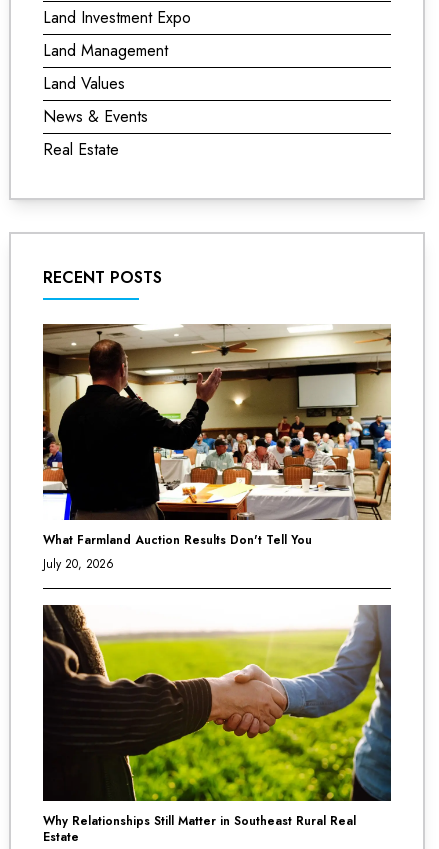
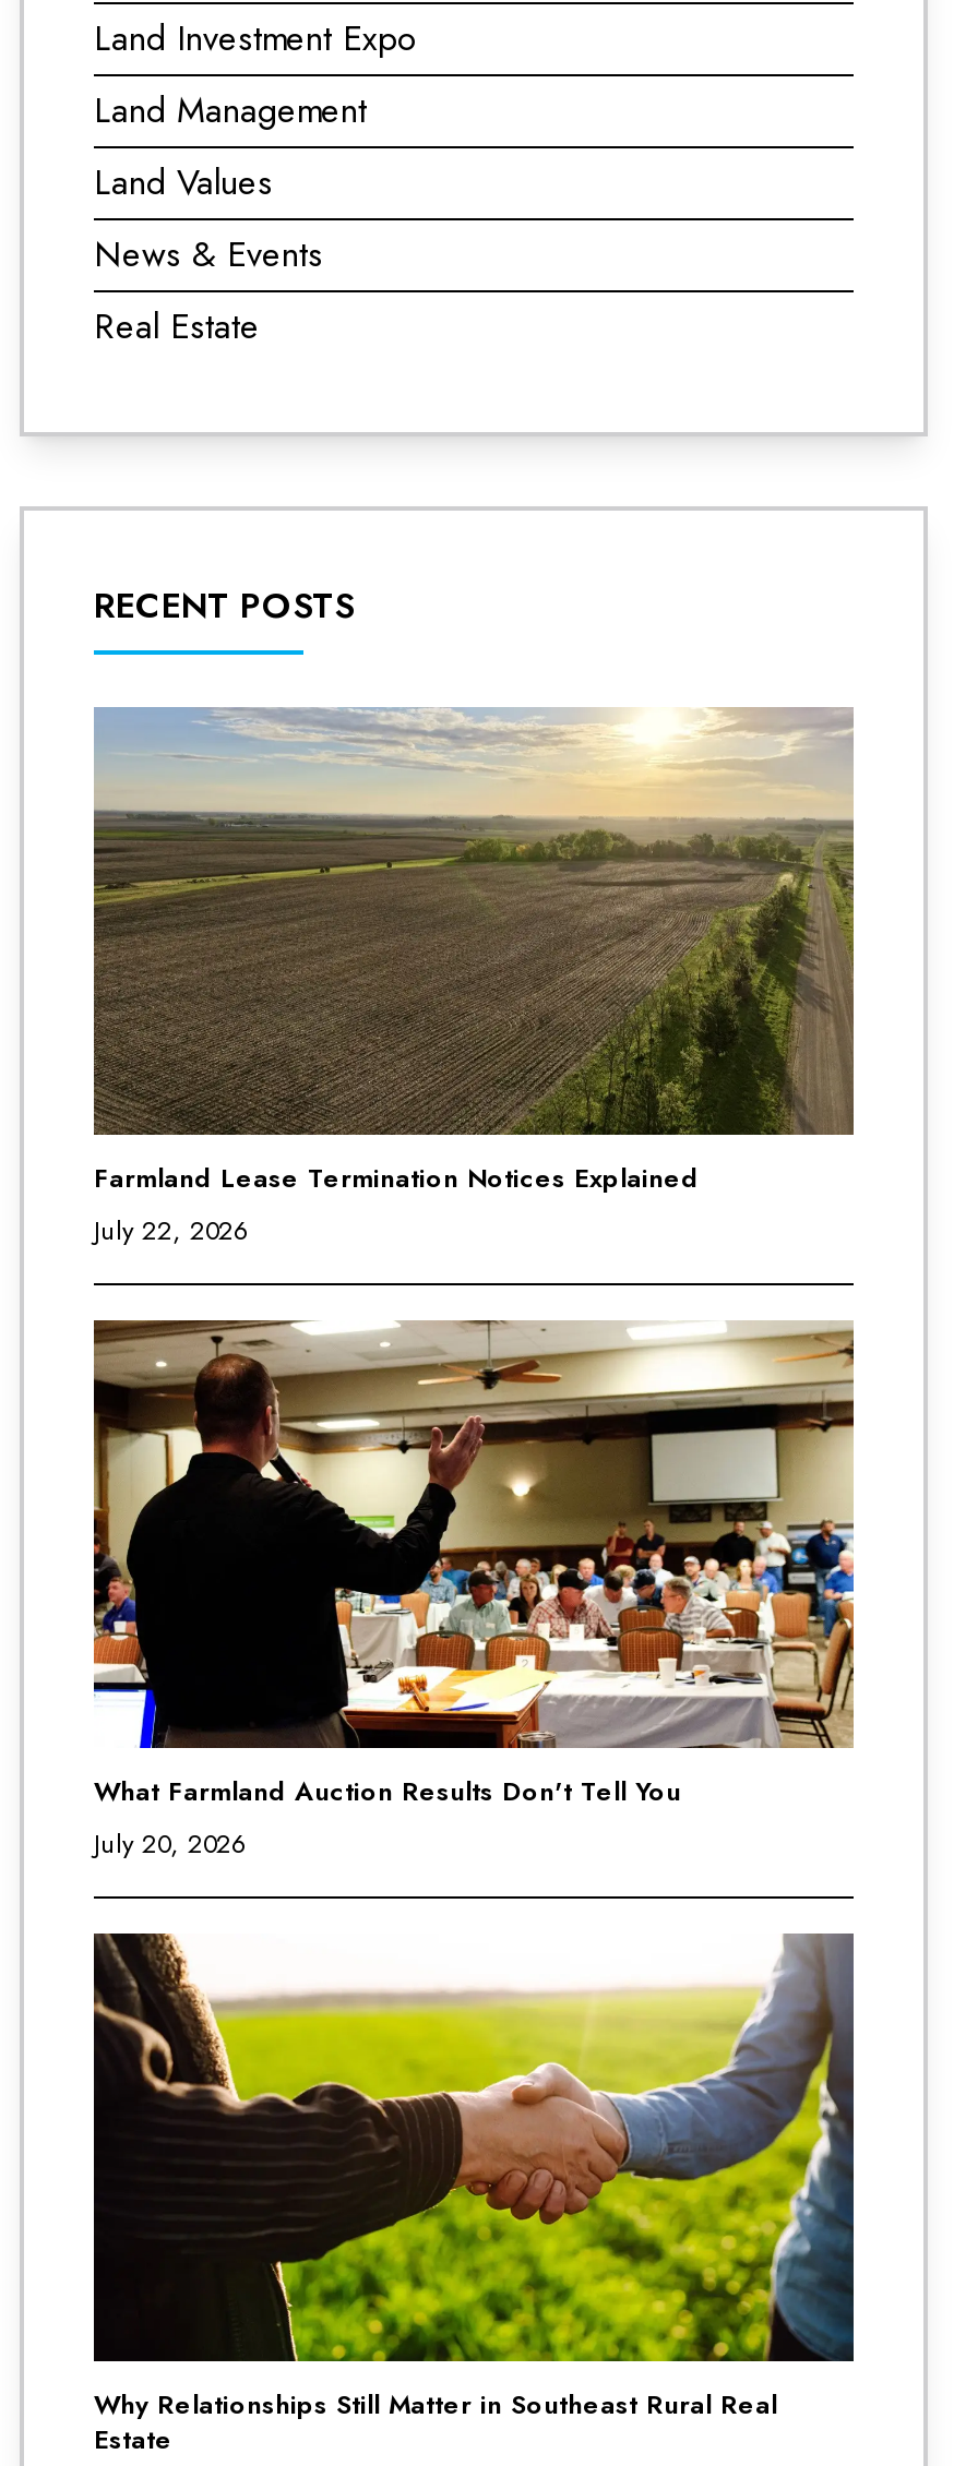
none -> [92,707,856,1251] [image] | Farmland Lease Termination Notices Explained | July 22, 2026

